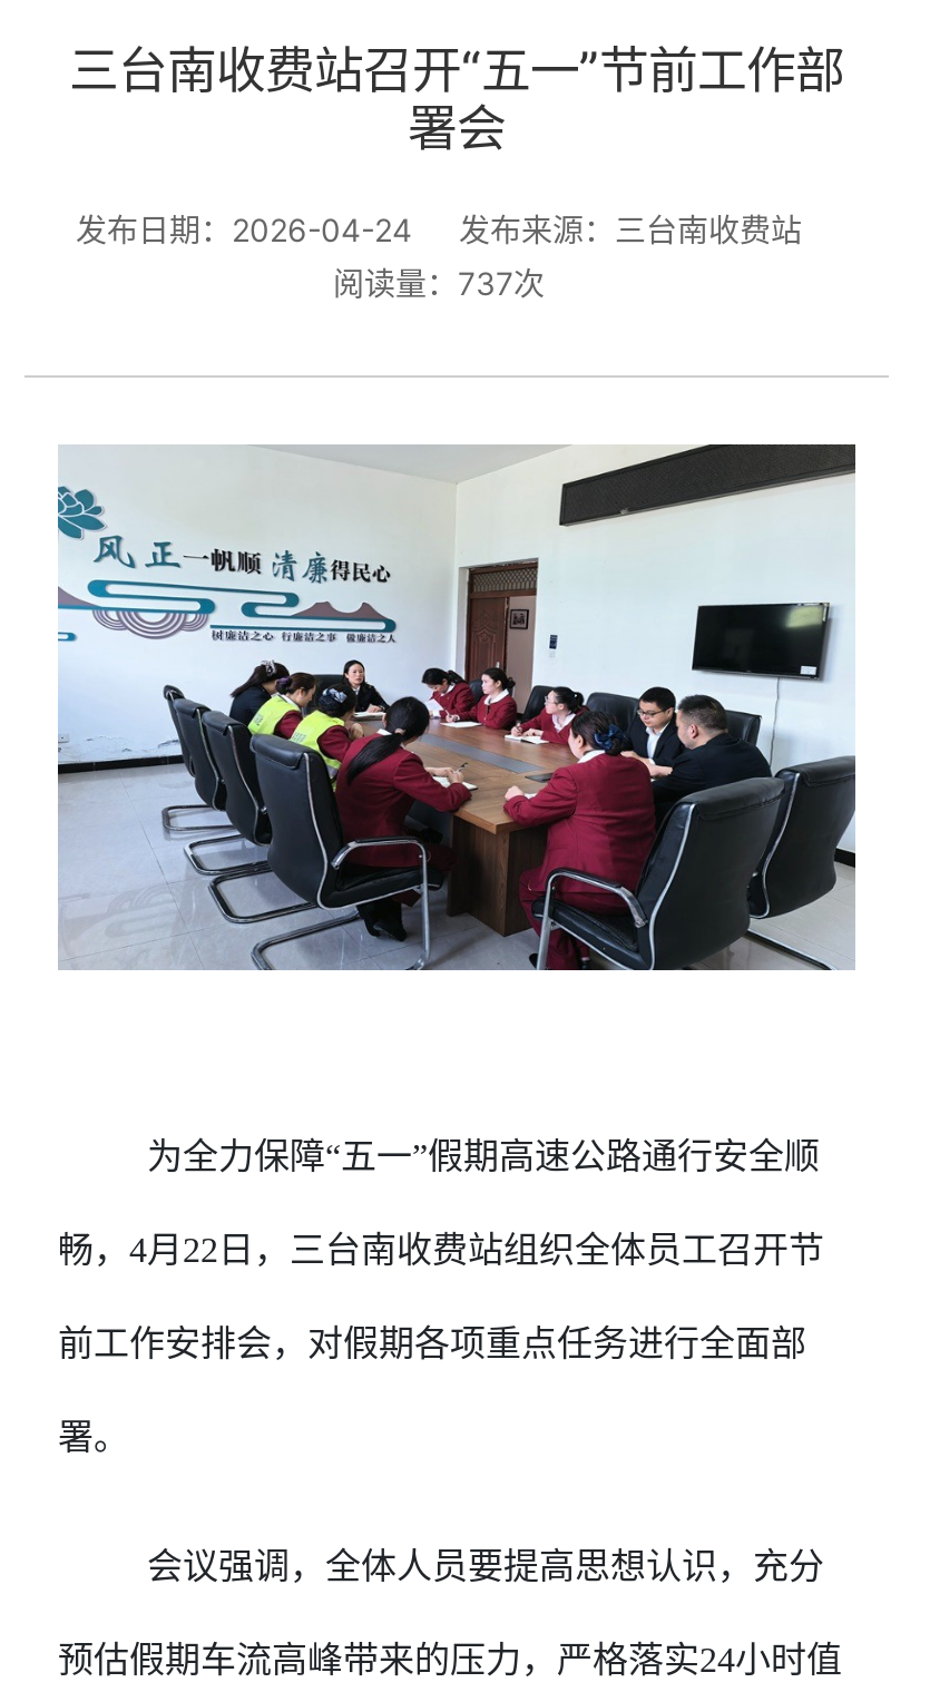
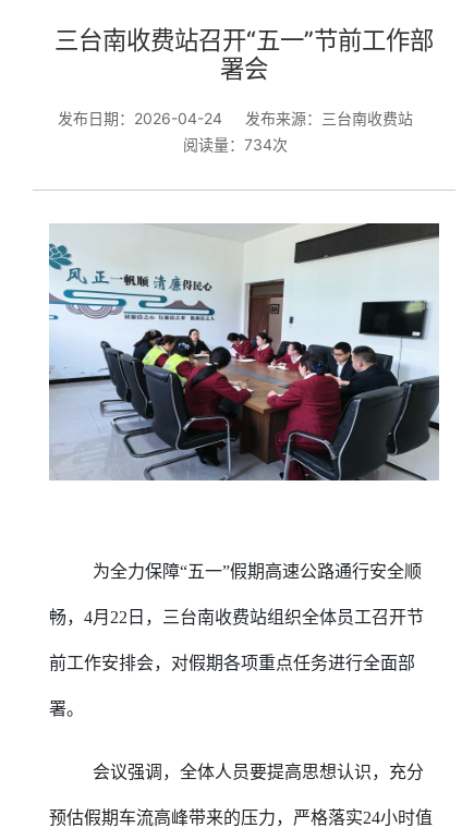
[333,264,545,302] 阅读量：737次 -> [183,135,288,154] 阅读量：734次

